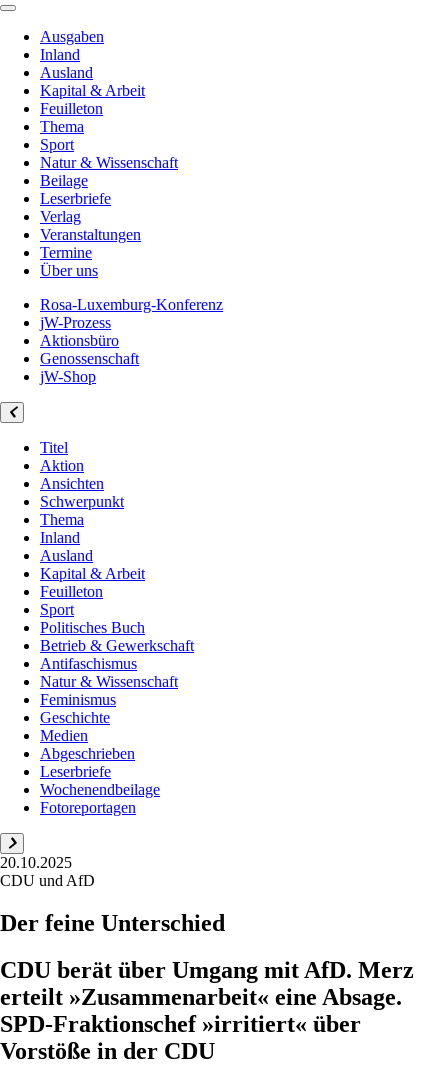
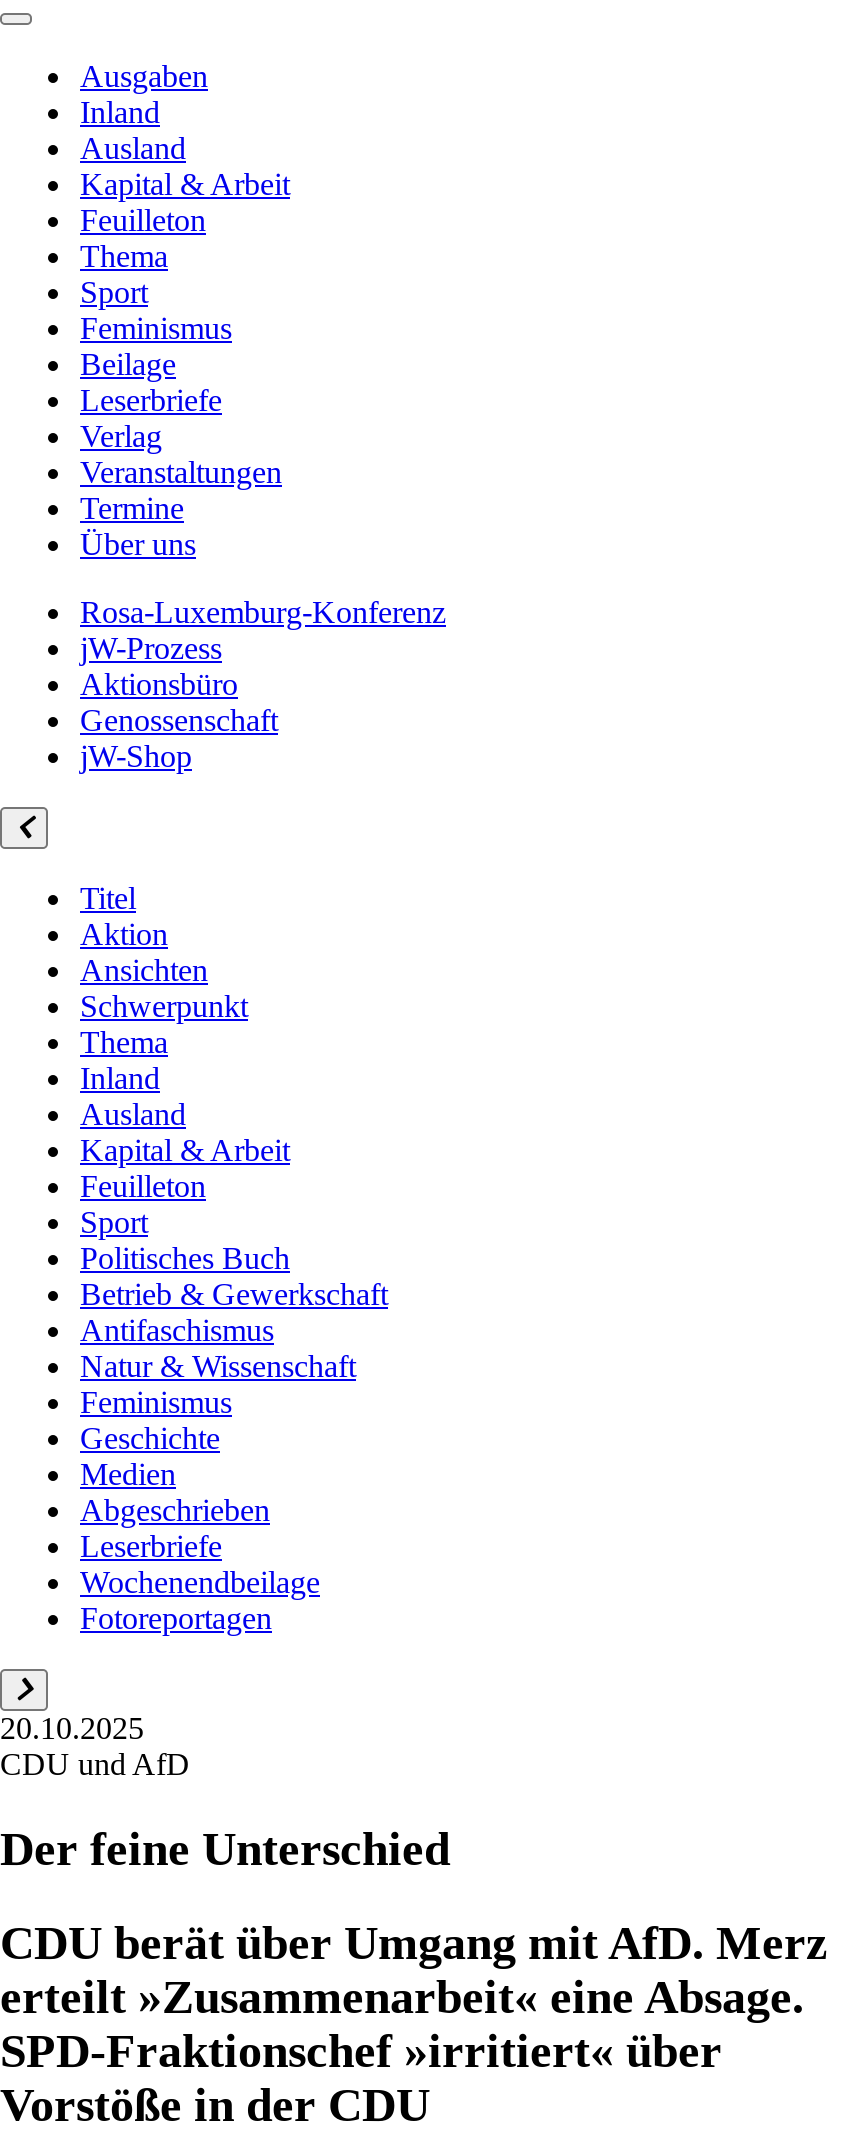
[40,154,178,171] Natur & Wissenschaft -> [80,311,232,345] Feminismus

